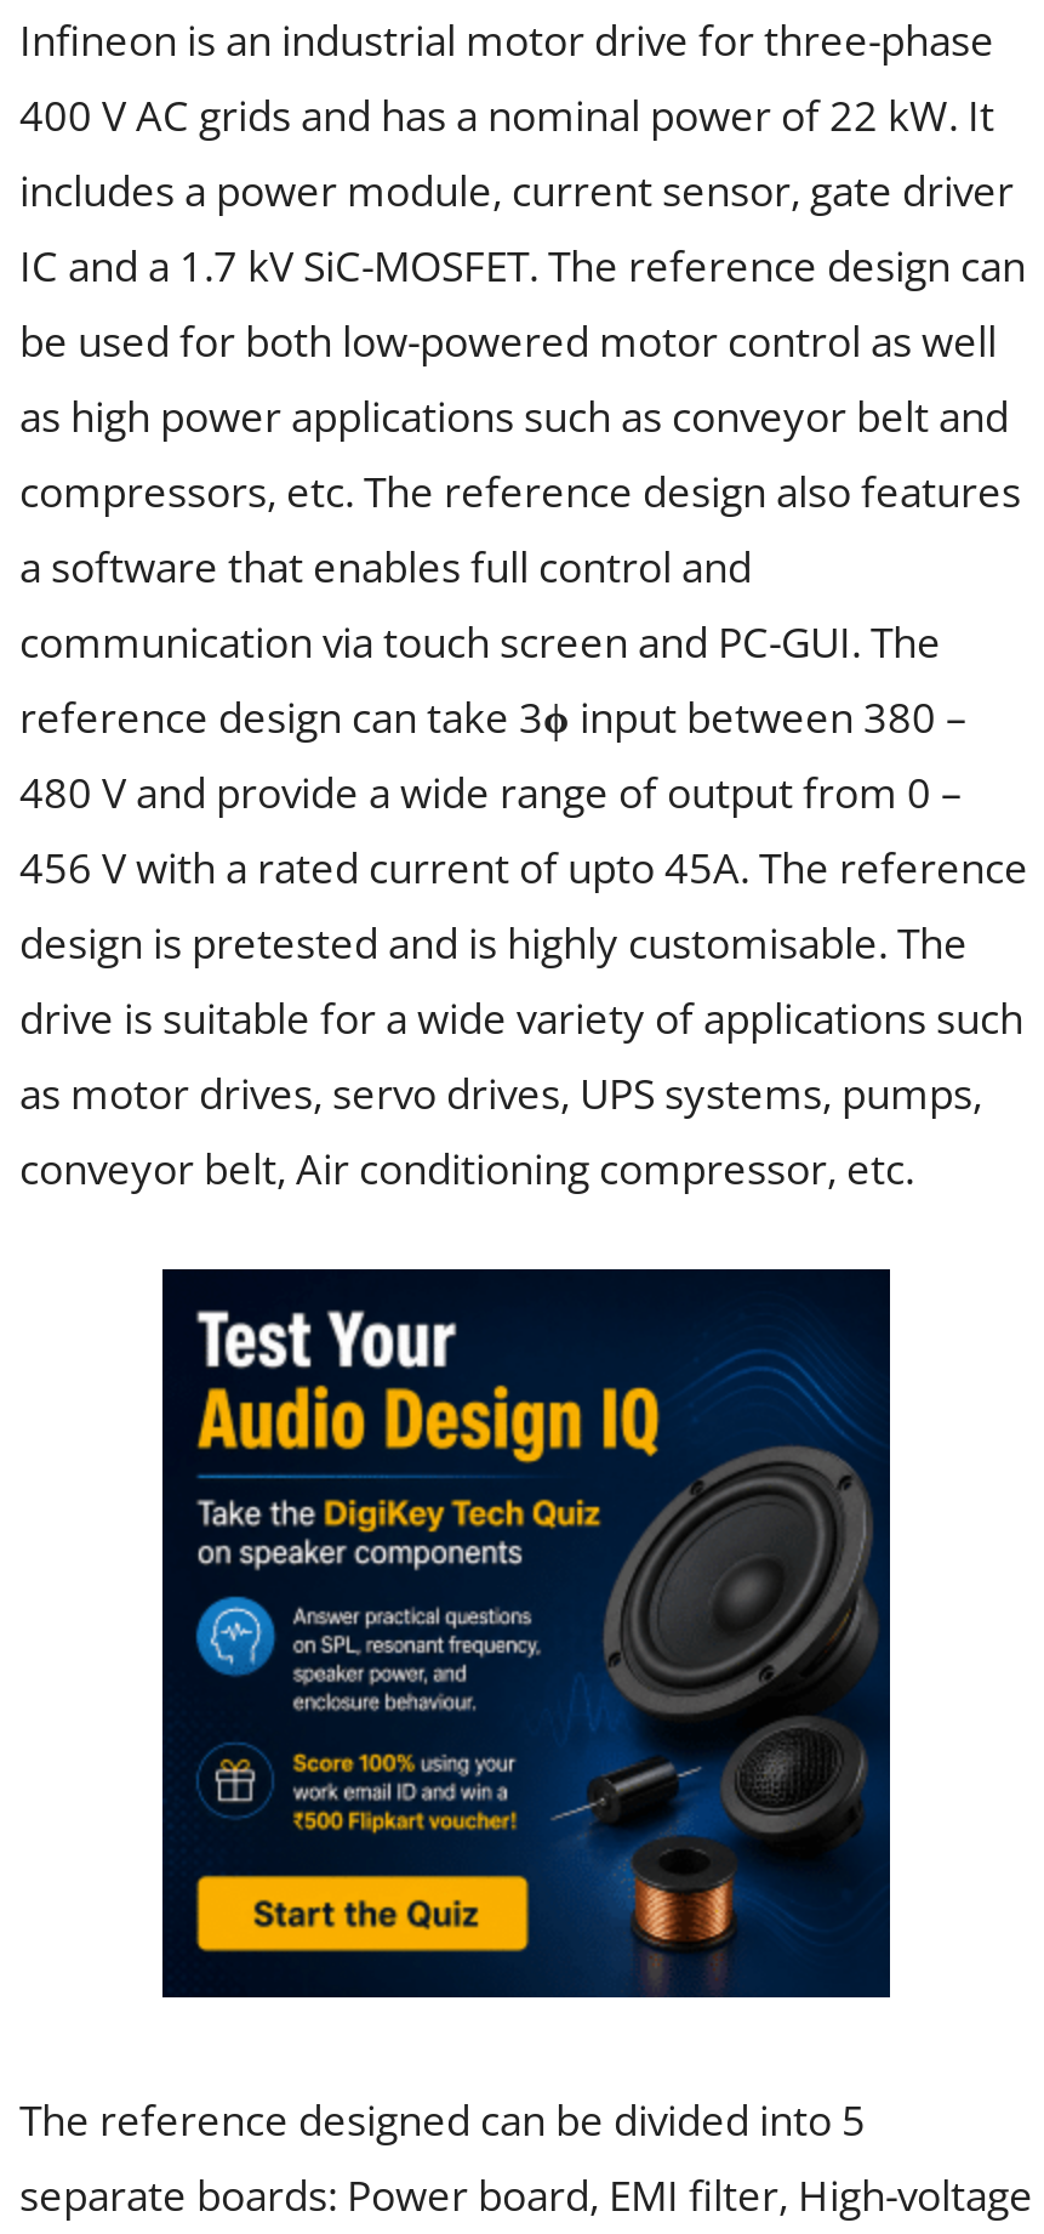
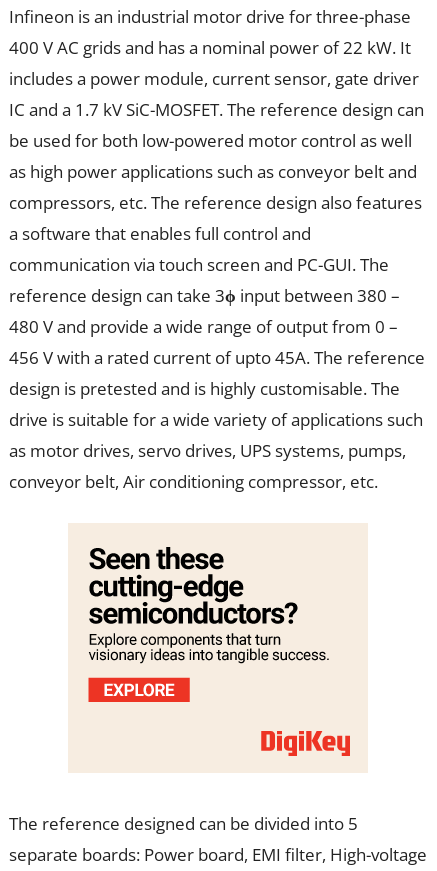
[160,1267,892,2000] [image] -> [68,523,368,773] [image]

